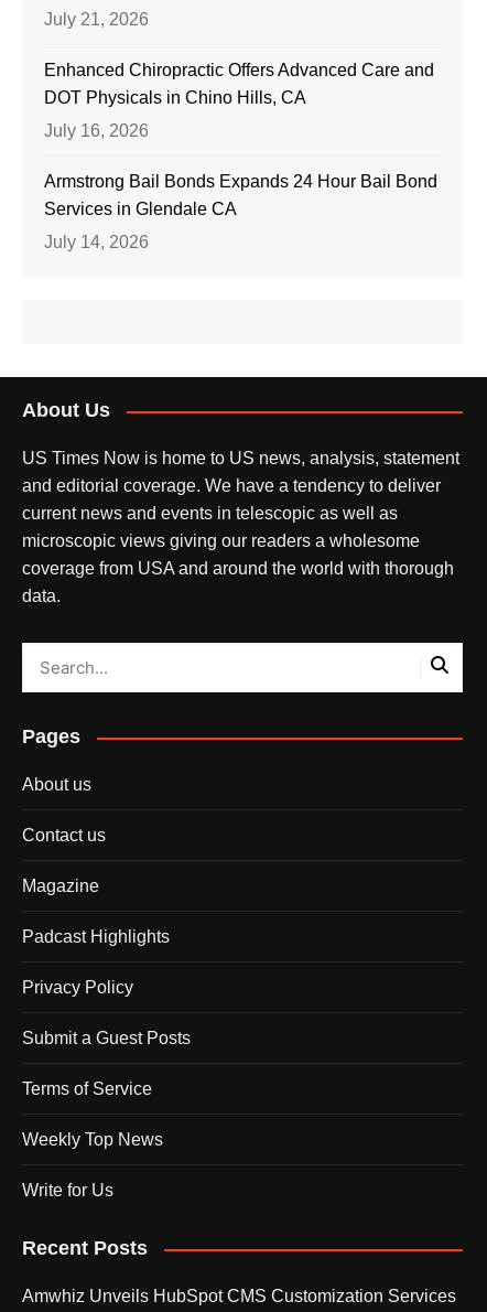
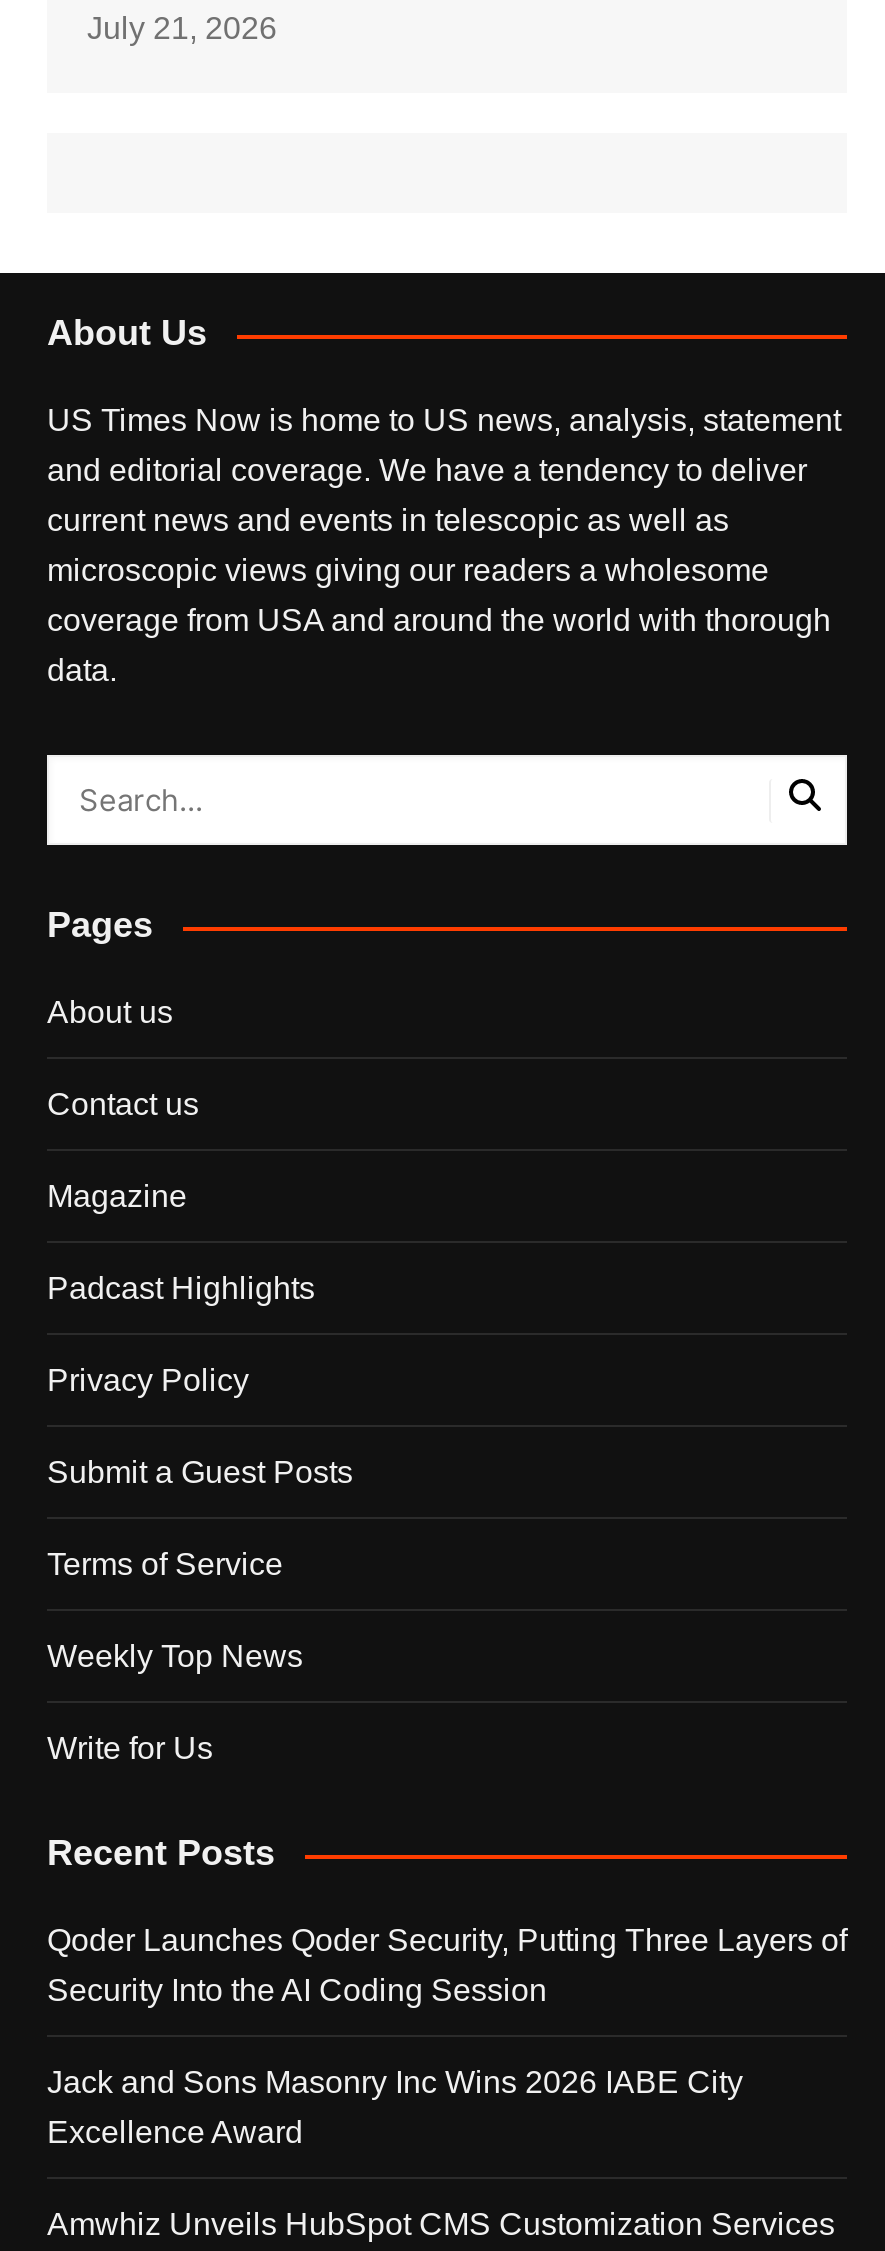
[44,61,437,252] Enhanced Chiropractic Offers Advanced Care and | DOT Physicals in Chino Hills, CA | July 16, 2026 | Armstrong Bail Bonds Expands 24 Hour Bail Bond | Services in Glendale CA | July 14, 2026 -> none
moved [22,399,459,1259] -> [47,314,841,1874]: About Us | US Times Now is home to US news, analysis, statement | and editorial coverage. We have a tendency to deliver | ... | Write for Us | Recent Posts
none -> [47,1924,847,2150] Qoder Launches Qoder Security, Putting Three Layers of | Security Into the AI Coding Session | Jack and Sons Masonry Inc Wins 2026 IABE City | Excellence Award

